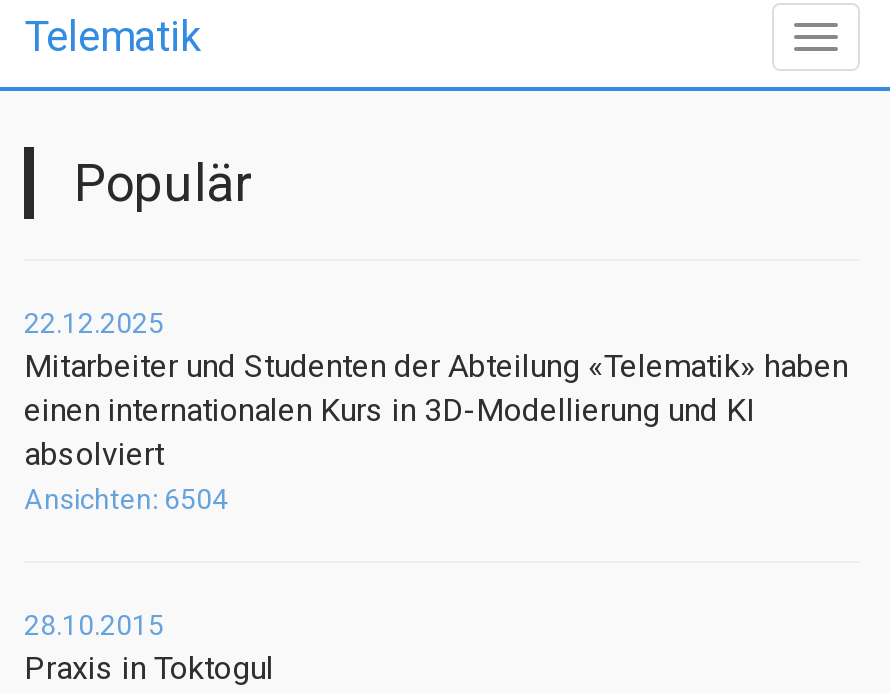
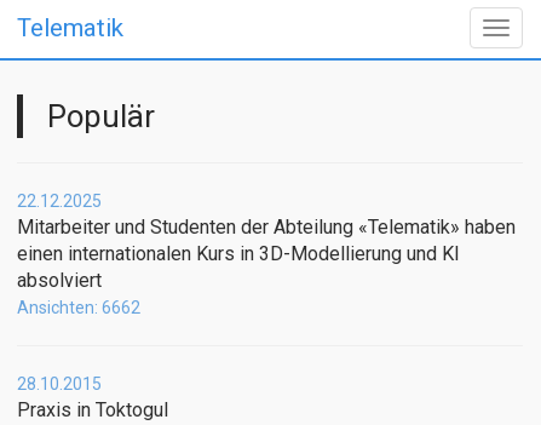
[24,483,228,515] Ansichten: 6504 -> [17,298,140,317] Ansichten: 6662

